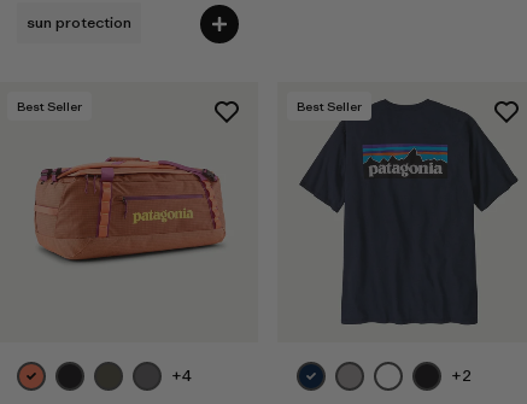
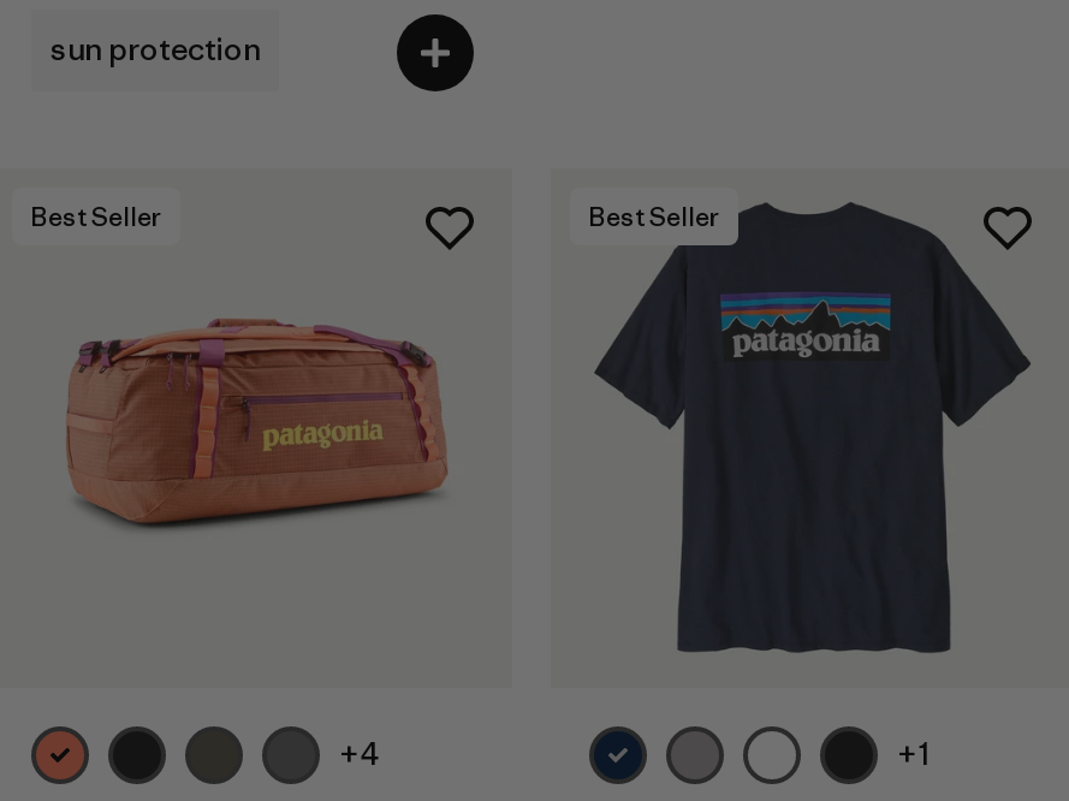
[451,365,471,386] +2 -> [897,733,928,774] +1

